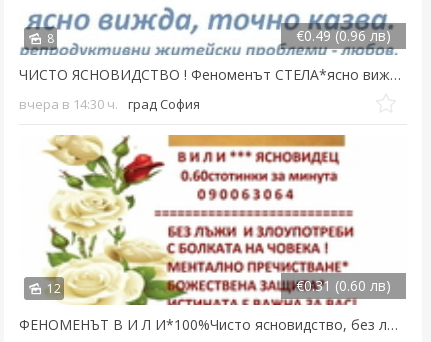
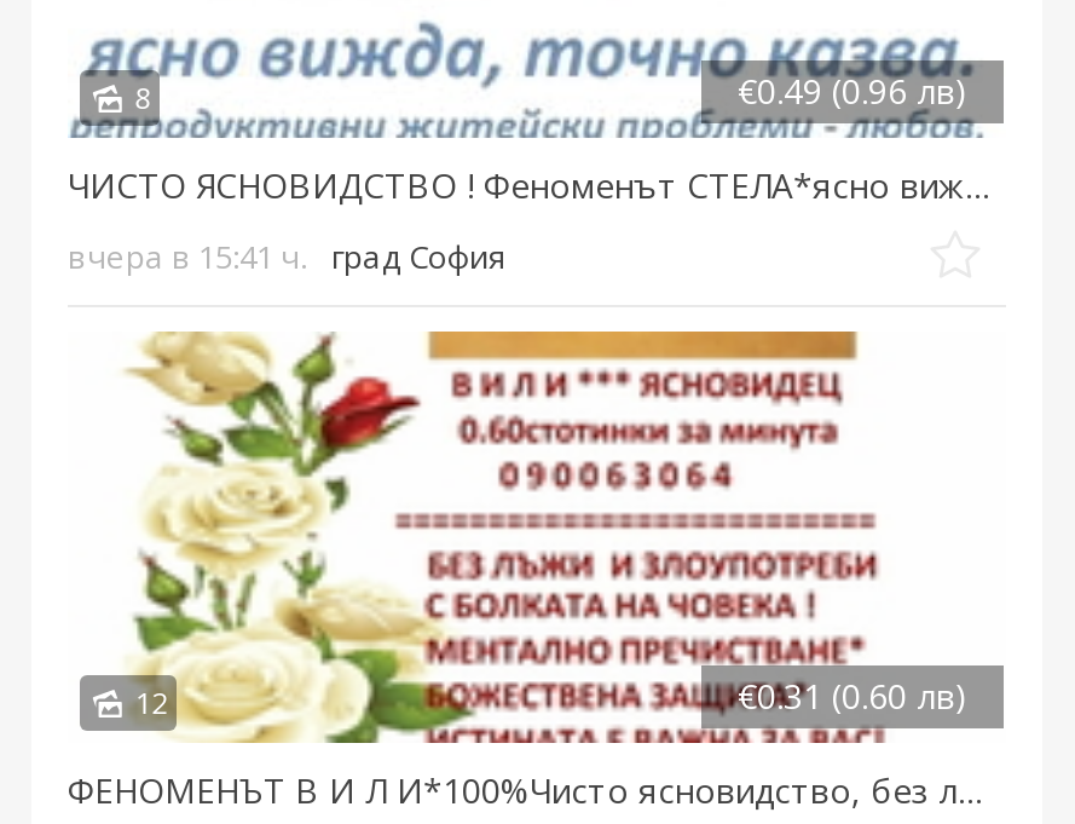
[19,95,200,113] вчера в 14:30 ч. град София -> [68,235,505,278] вчера в 15:41 ч. град София

